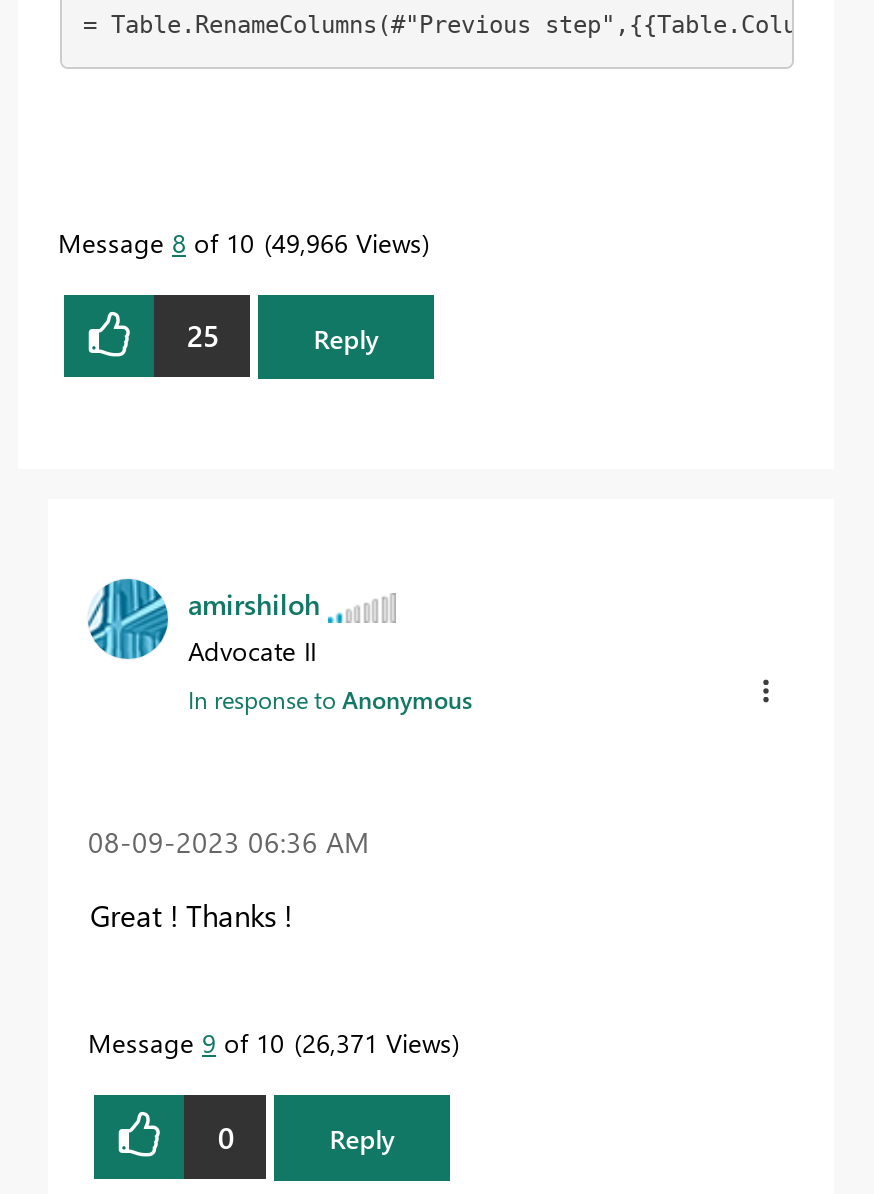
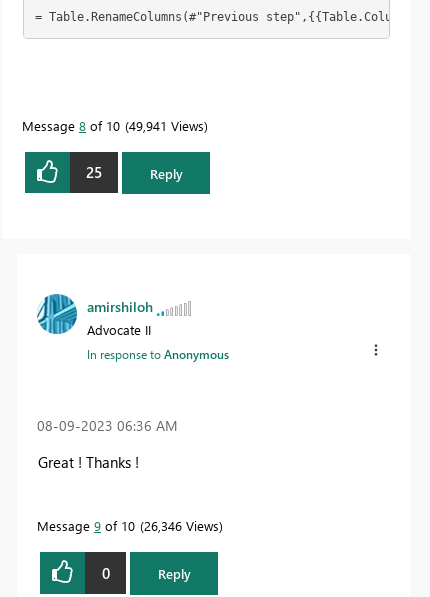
[58,225,422,259] Message 8 of 10 49,966 Views -> [22,117,204,134] Message 8 of 10 49,941 Views
[88,1026,452,1060] Message 9 of 10 26,371 Views -> [37,517,219,534] Message 9 of 10 26,346 Views

